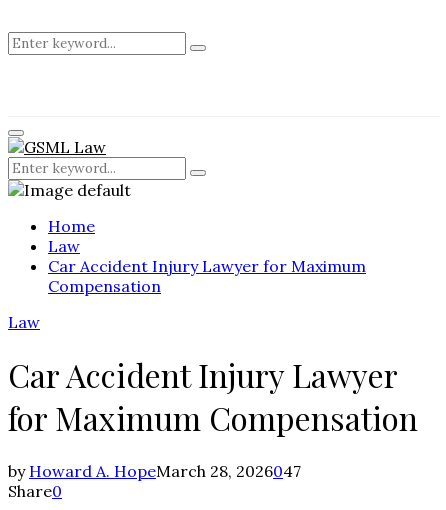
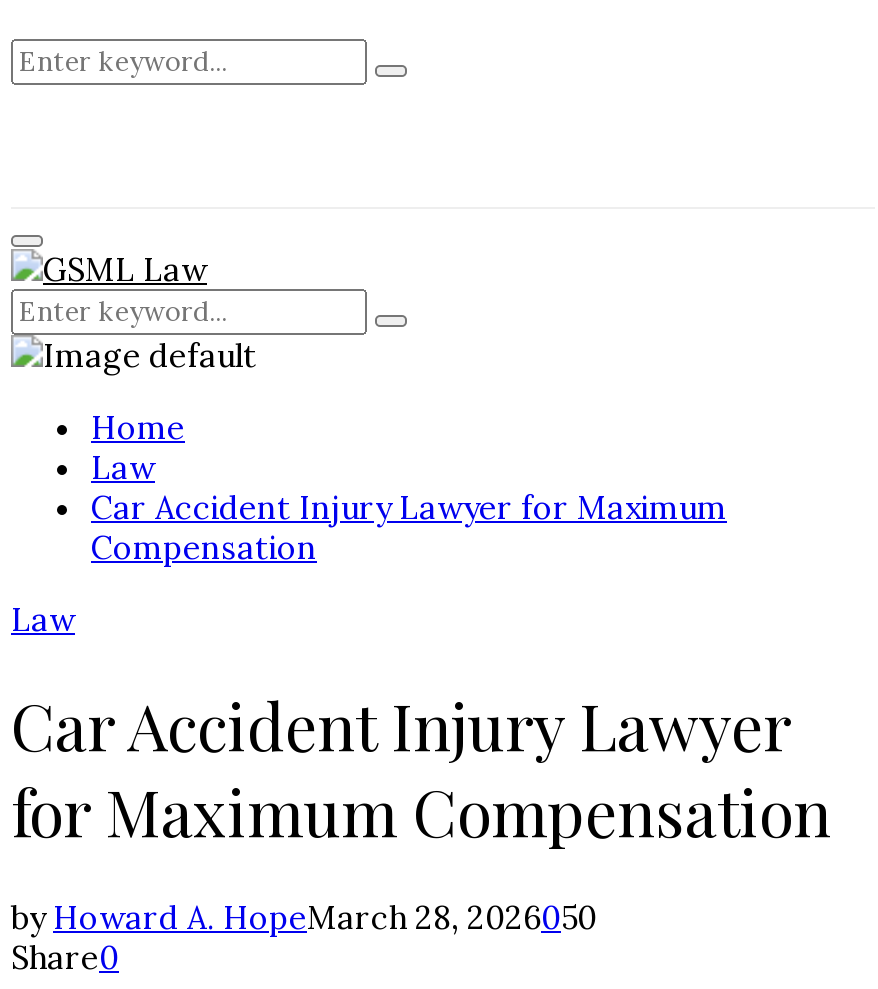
[8,461,301,481] by Howard A. HopeMarch 28, 2026047 -> [11,897,597,937] by Howard A. HopeMarch 28, 2026050

